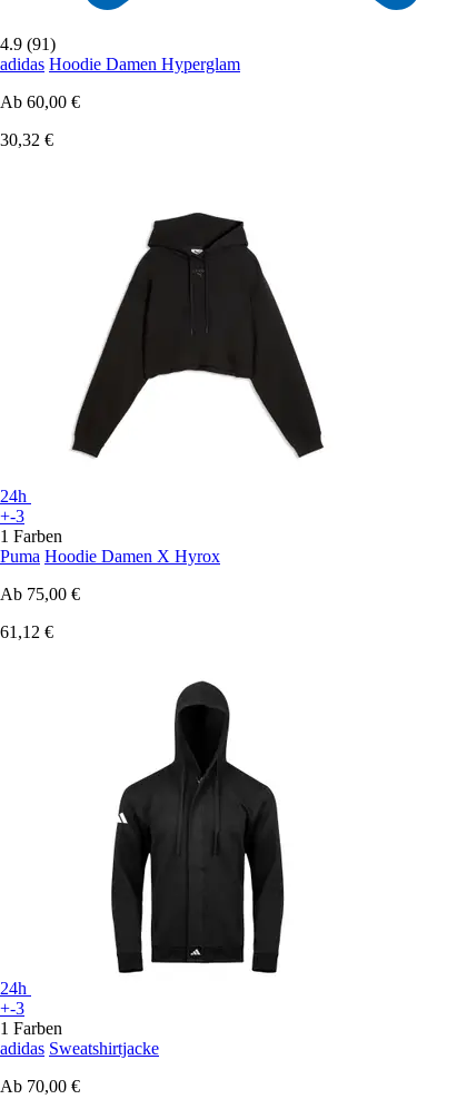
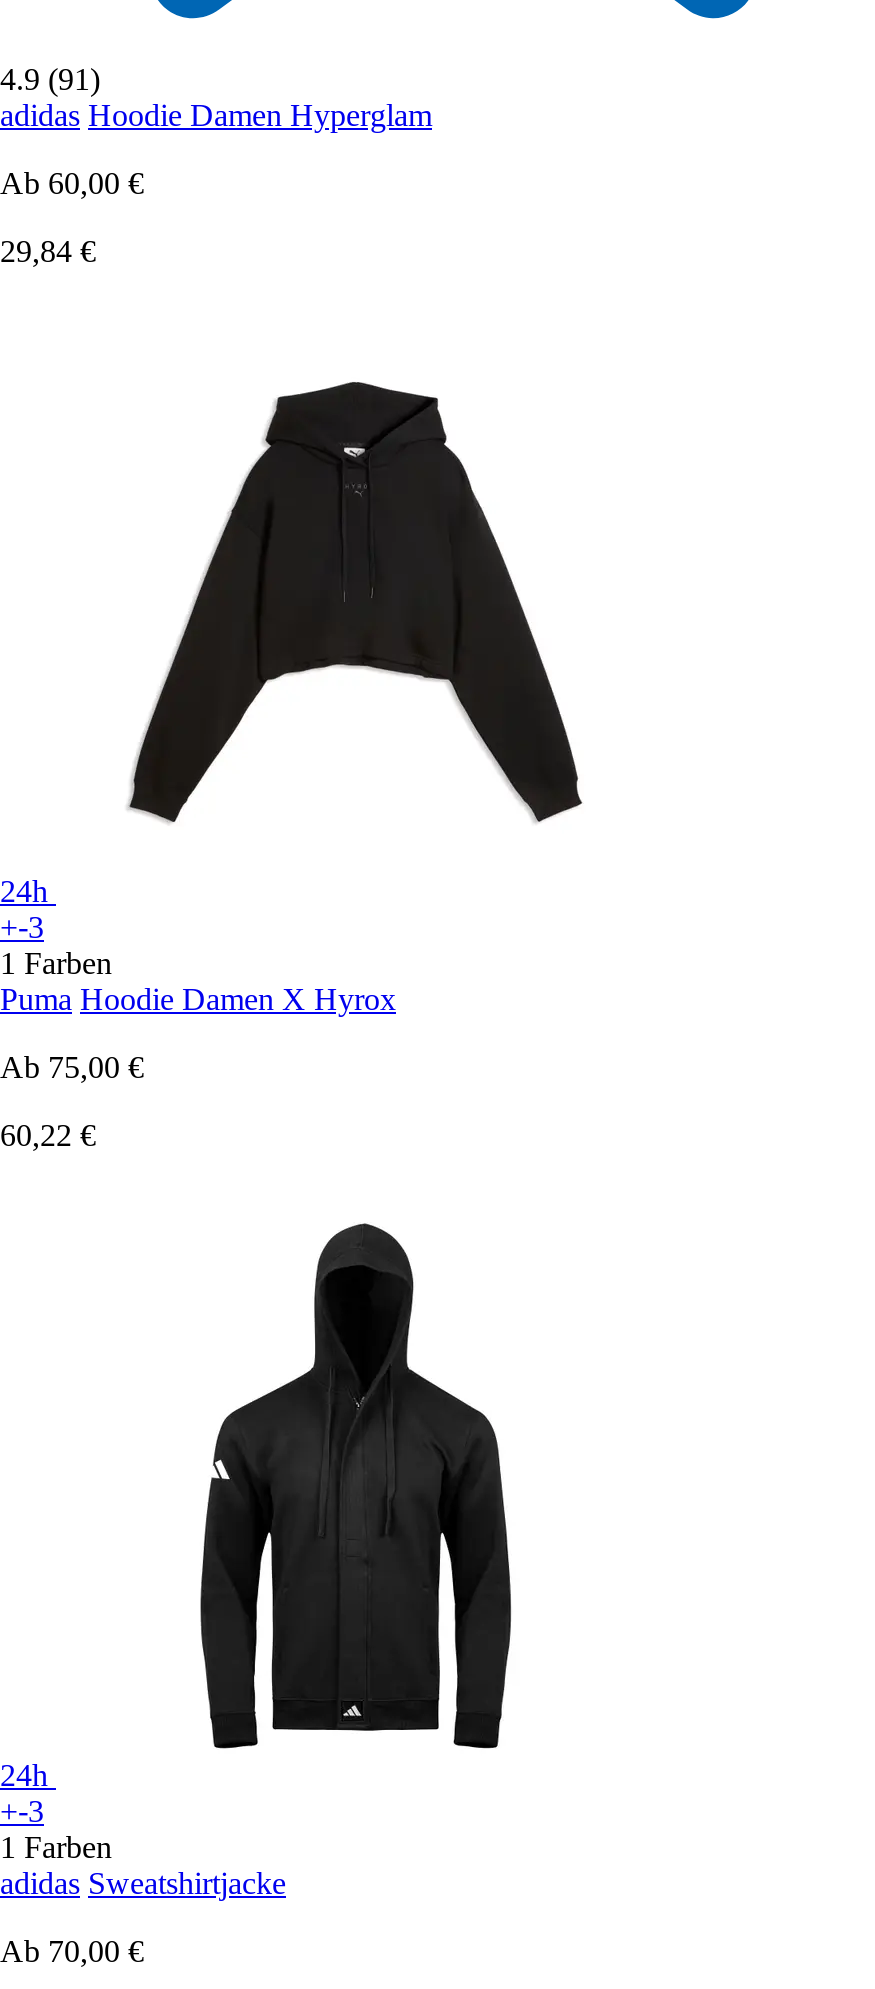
[0,130,53,149] 30,32 € -> [0,233,96,267] 29,84 €
[0,622,53,641] 61,12 € -> [0,1117,96,1151] 60,22 €

